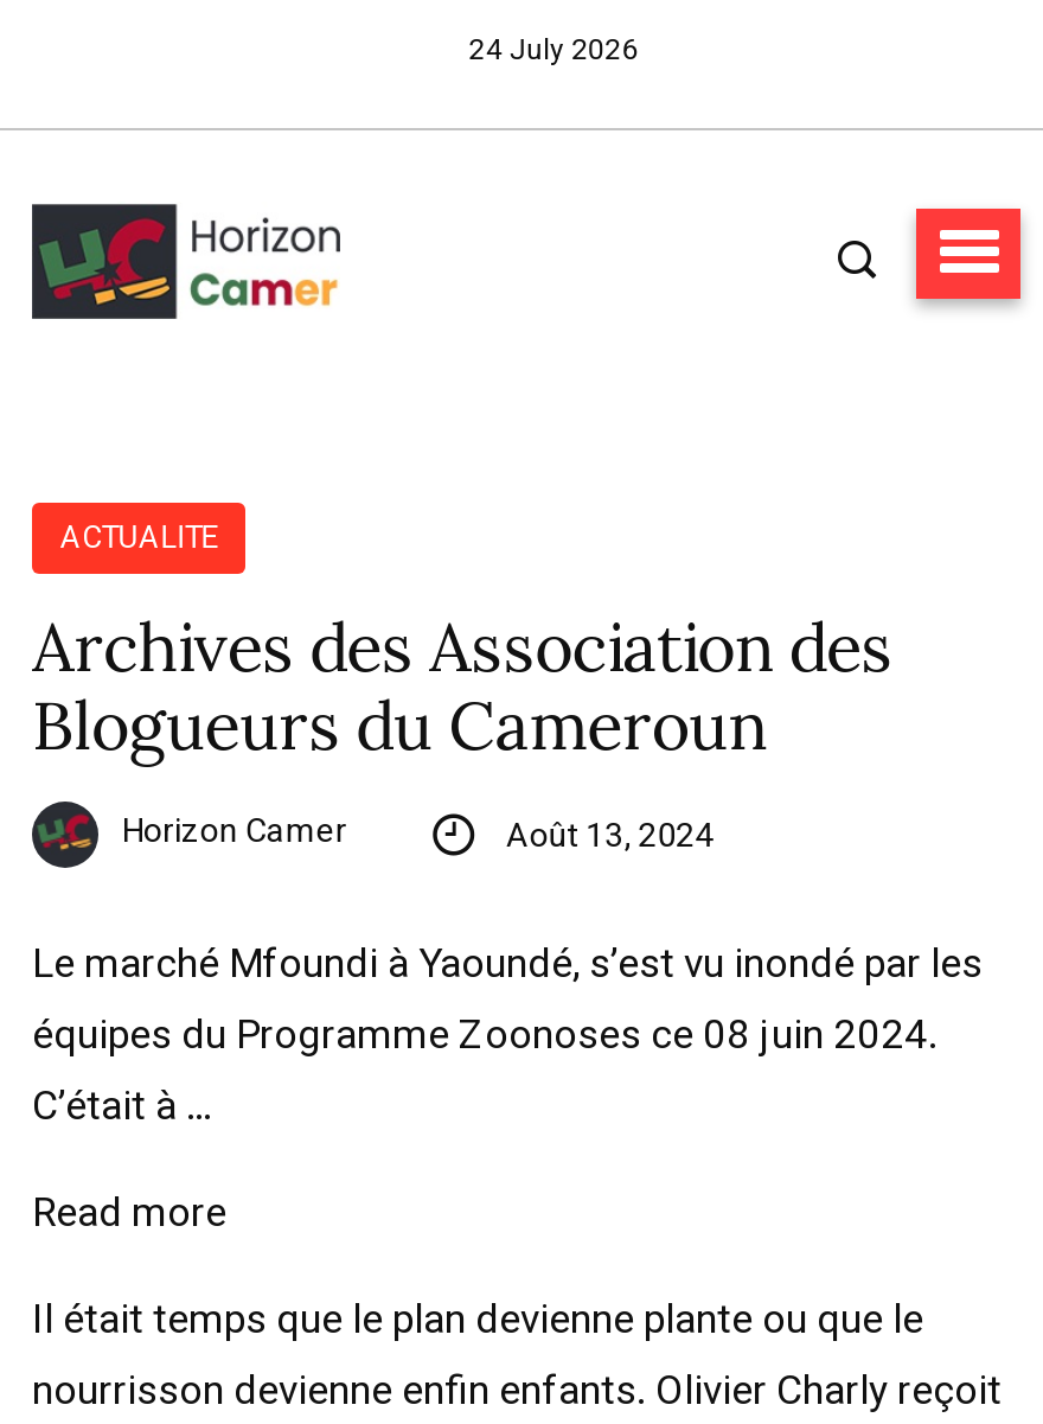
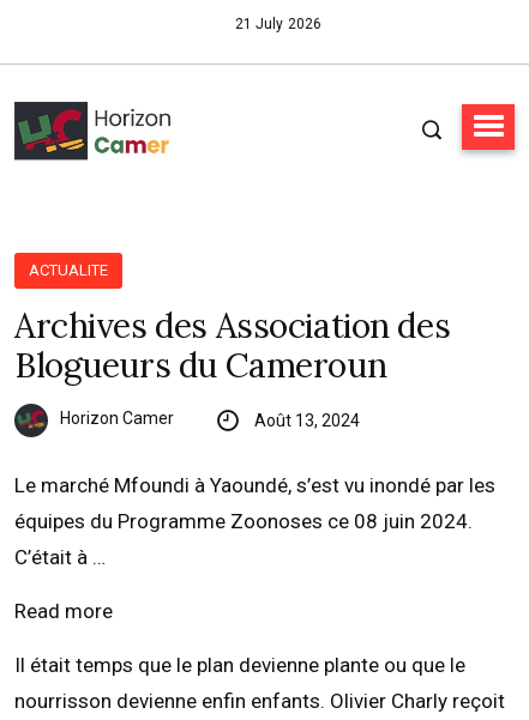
[469,33,638,66] 24 July 2026 -> [235,16,321,32] 21 July 2026

